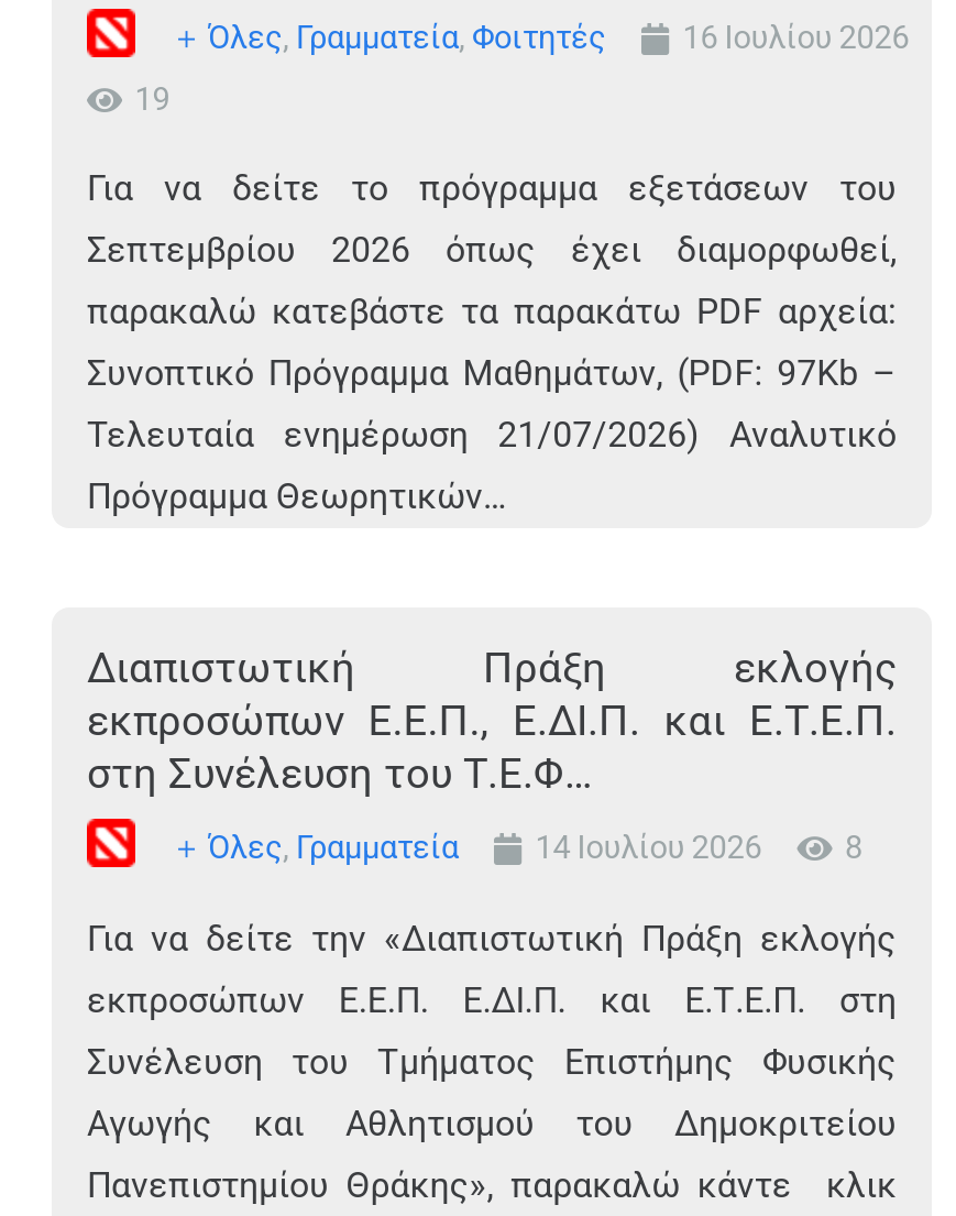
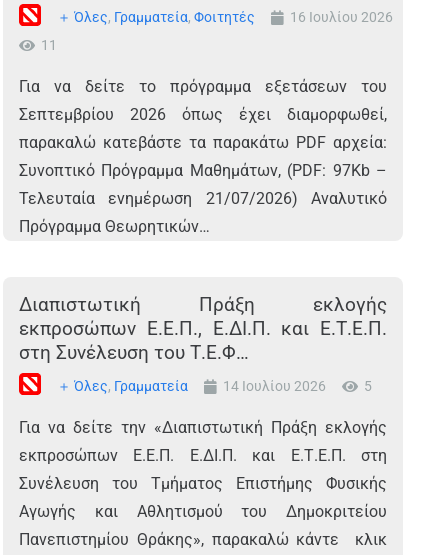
[135,80,170,118] 19 -> [41,37,57,54] 11
[845,830,862,868] 8 -> [363,378,371,395] 5

